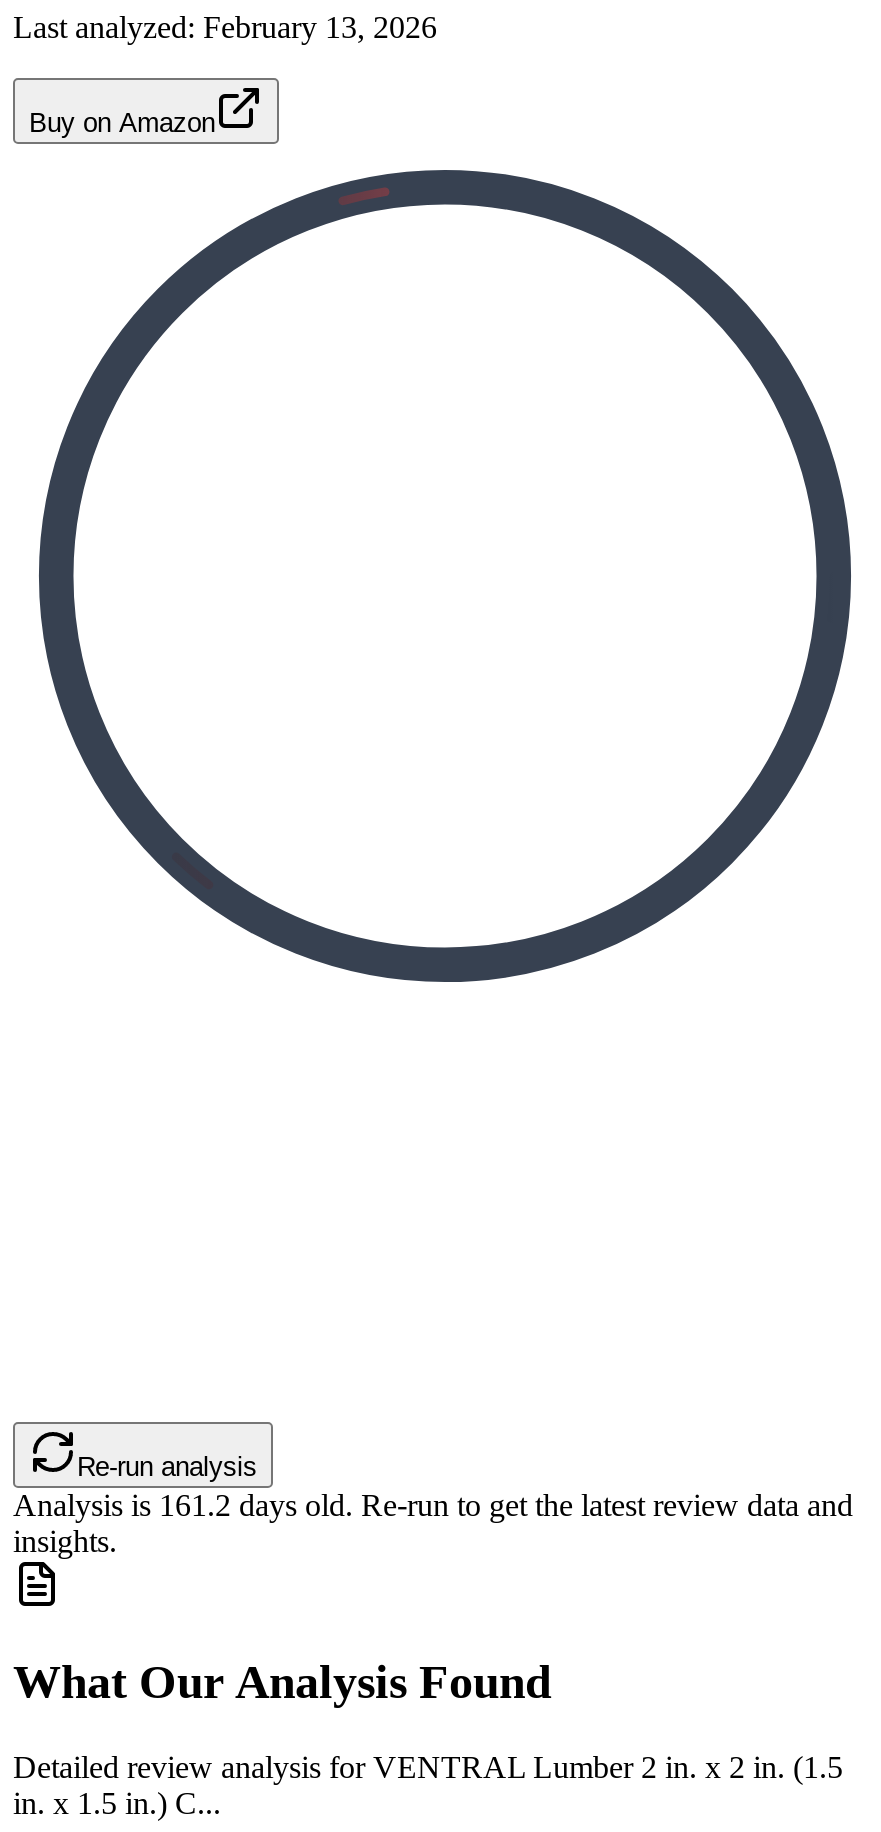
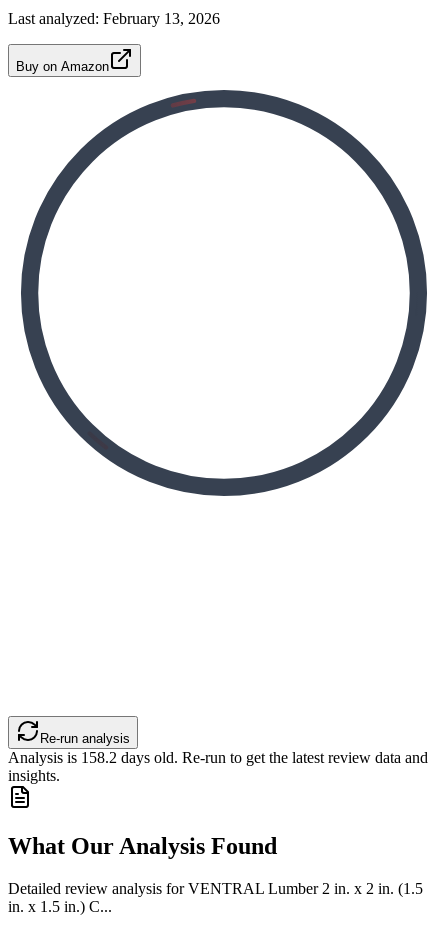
[13,1489,853,1523] Analysis is161.2days old. Re-run to get the latest review data and -> [8,749,428,766] Analysis is158.2days old. Re-run to get the latest review data and

